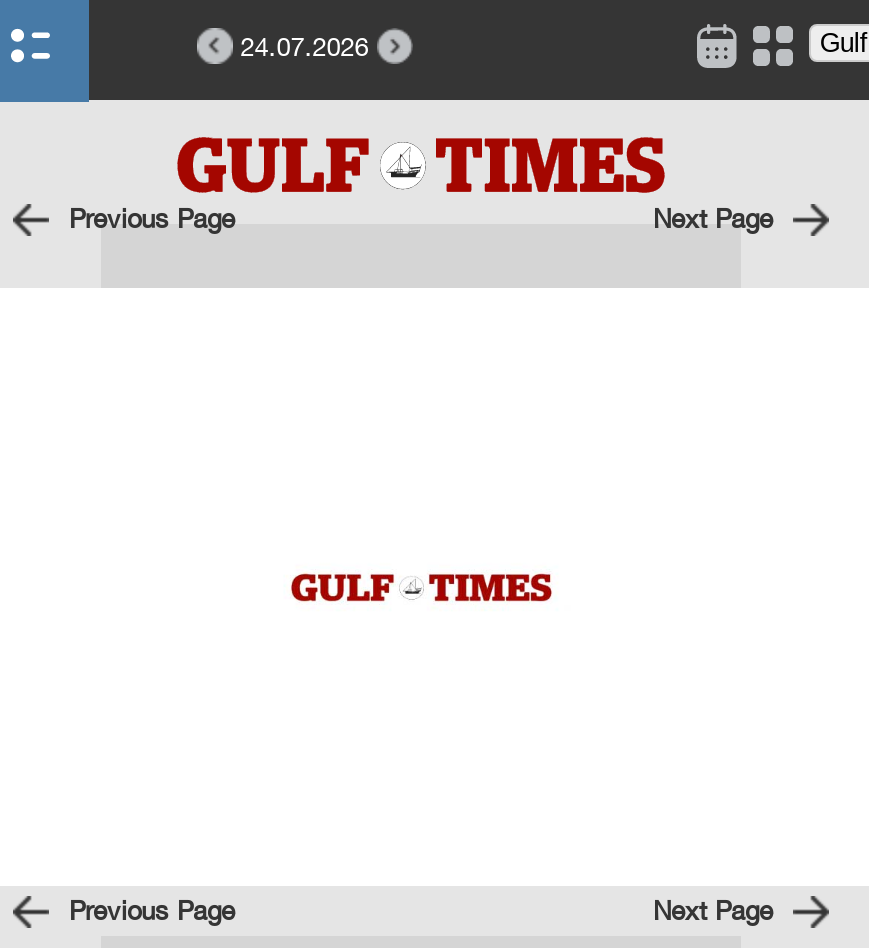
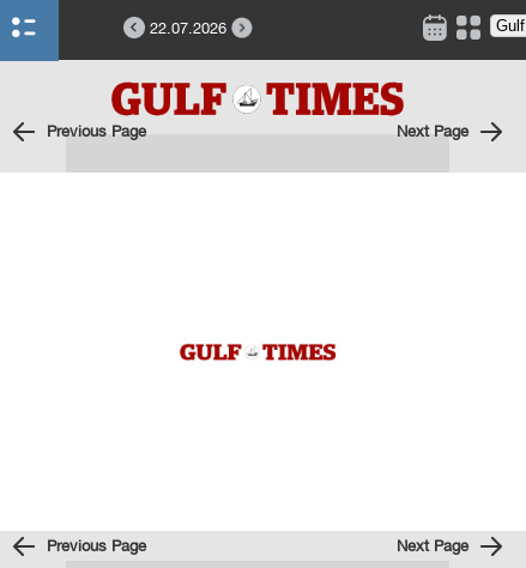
[233,31,377,61] 24.07.2026 -> [145,19,231,37] 22.07.2026

